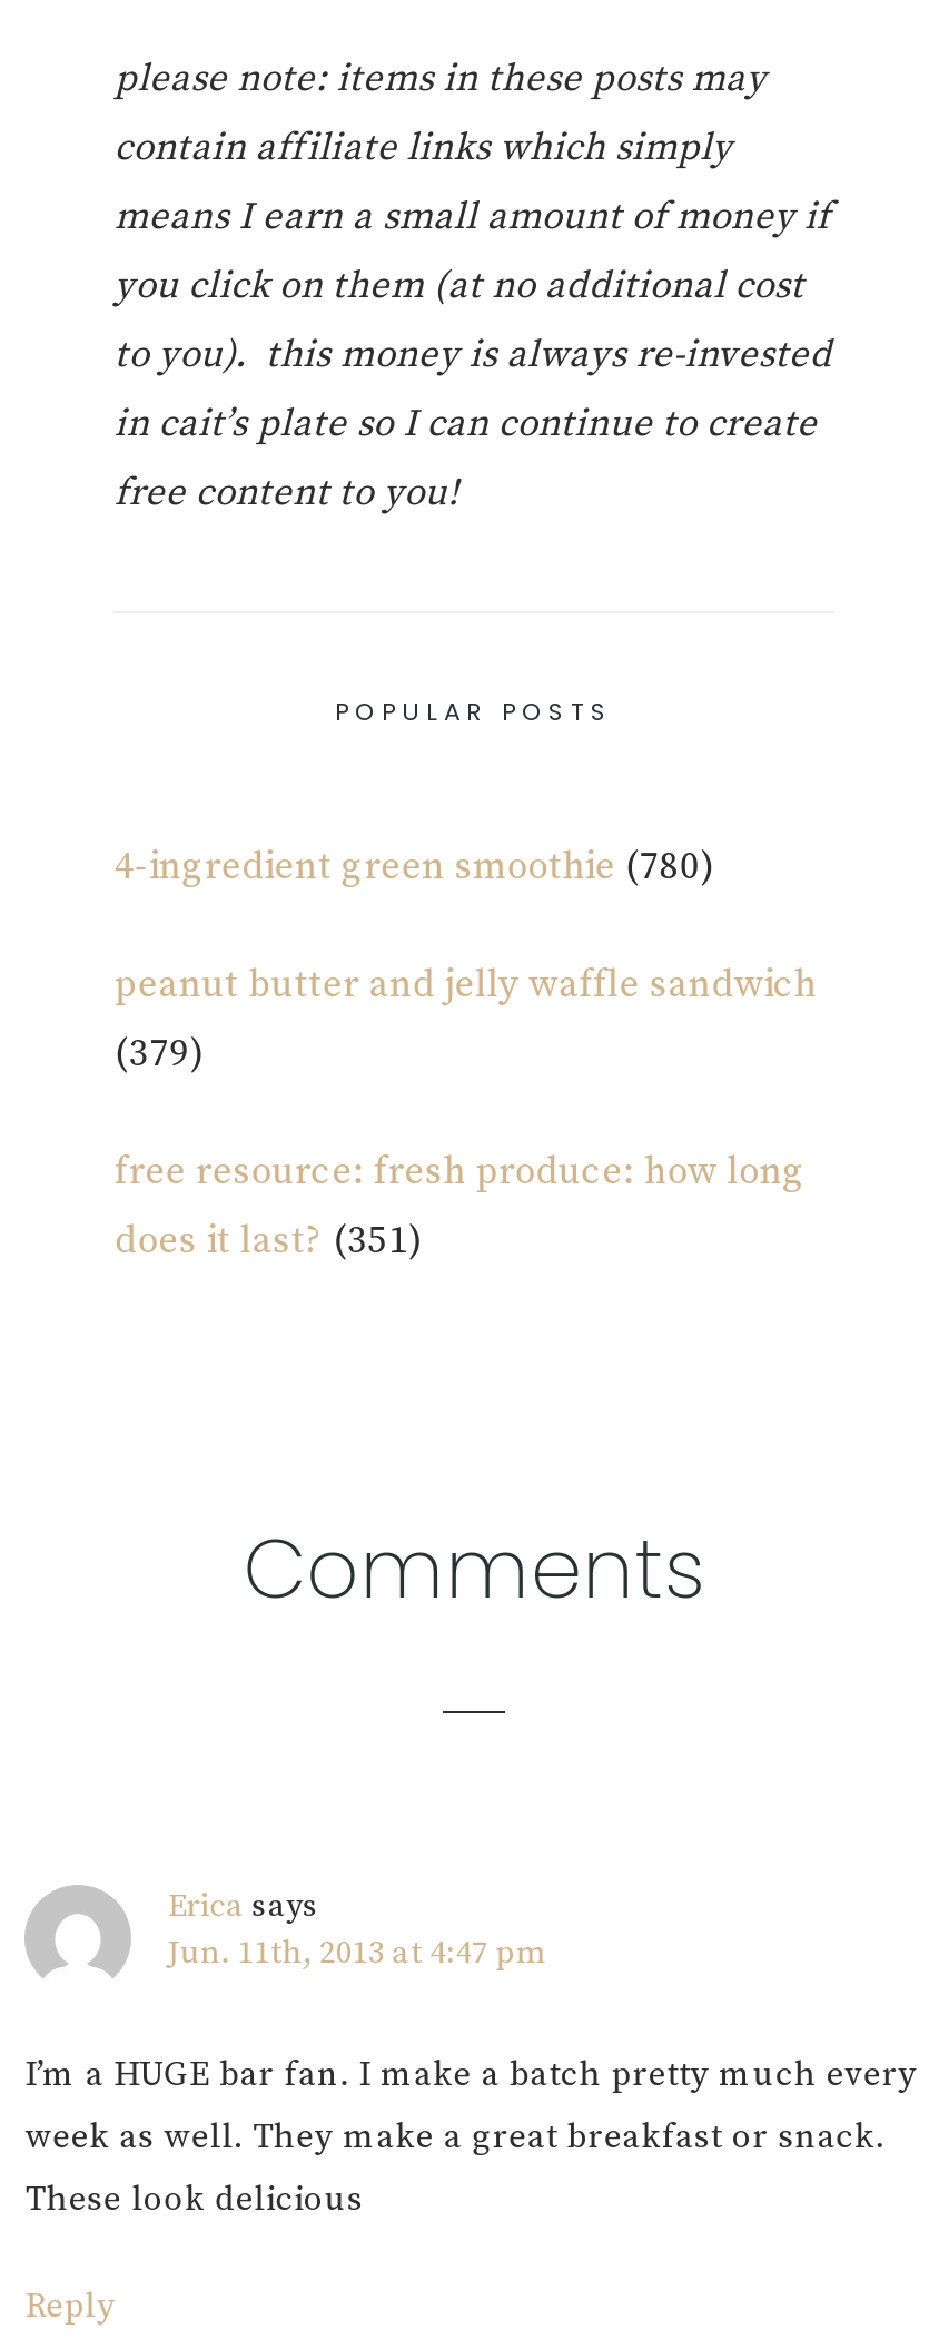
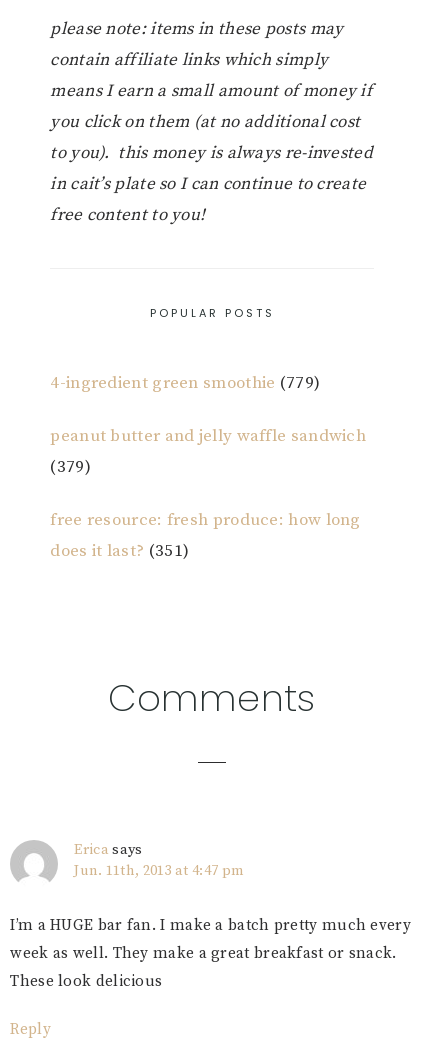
[114,844,715,893] 4-ingredient green smoothie (780) -> [50,372,320,394] 4-ingredient green smoothie (779)

